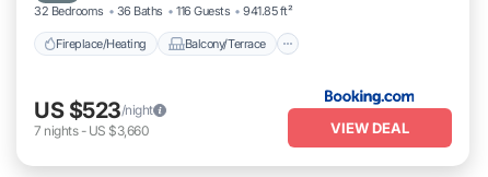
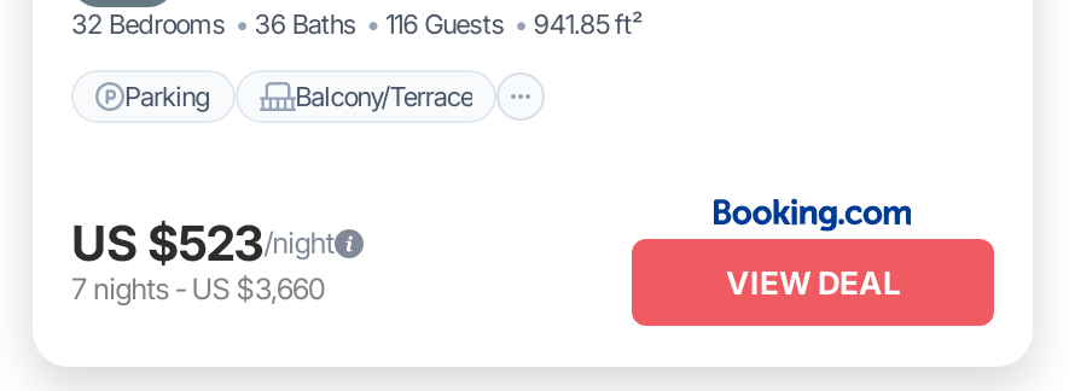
[56,36,146,51] Fireplace/Heating -> [124,78,210,112] Parking

